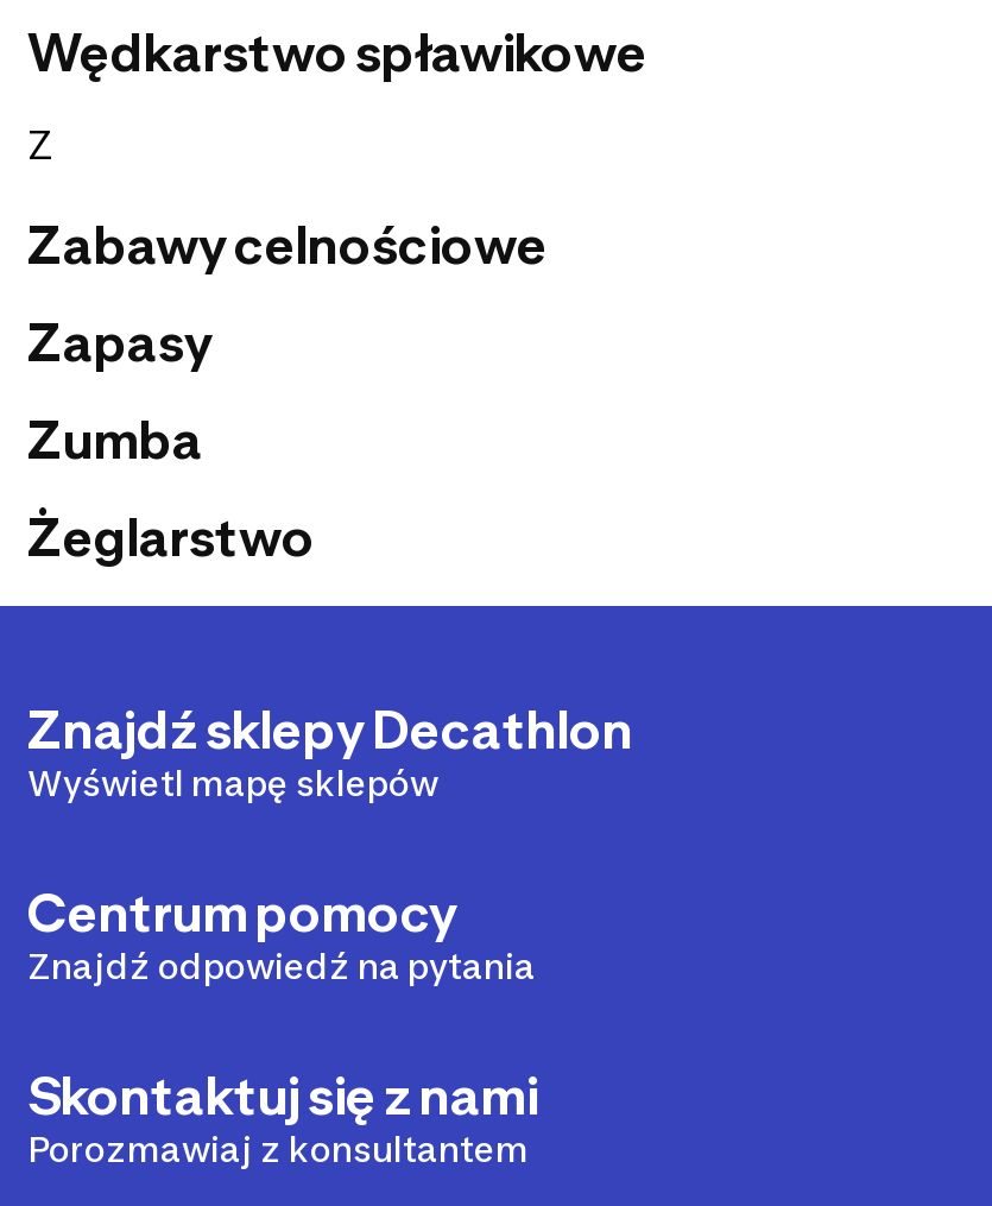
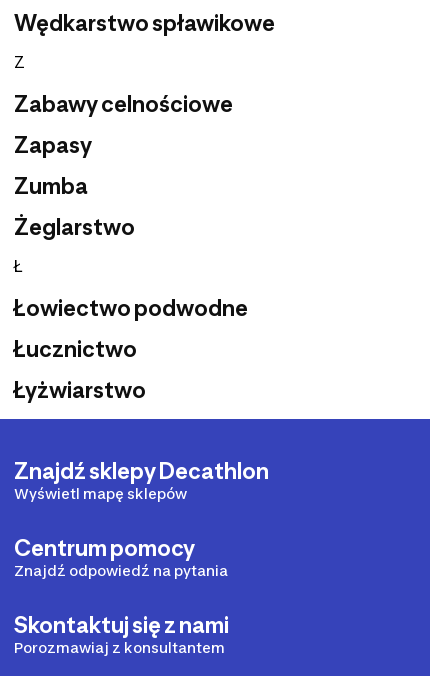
none -> [14,256,248,403] Ł | Łowiectwo podwodne | Łucznictwo | Łyżwiarstwo

